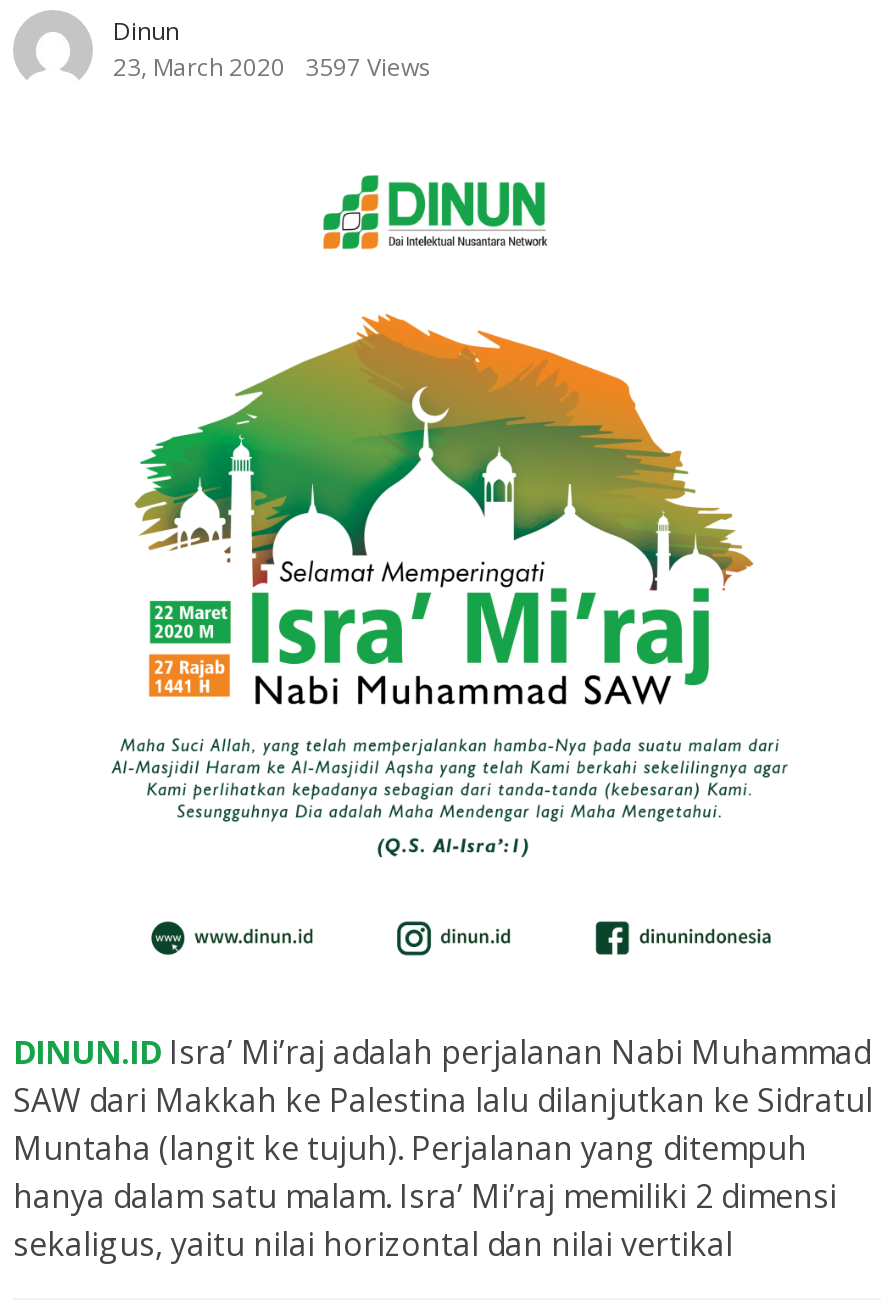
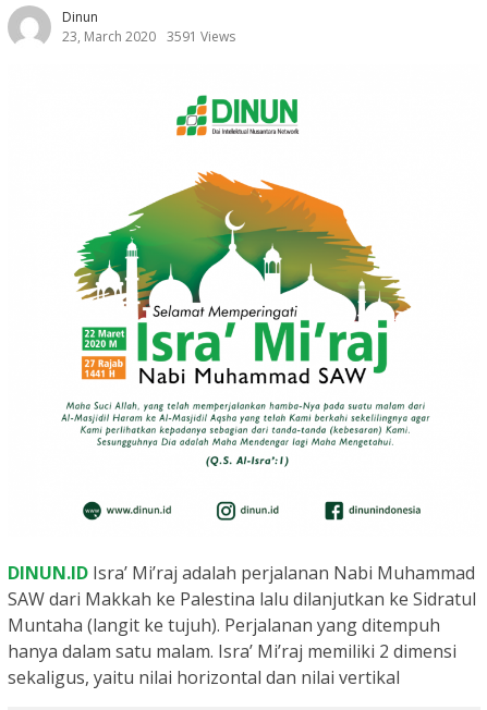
[113,50,431,84] 23, March 2020 3597 Views -> [62,27,235,46] 23, March 2020 3591 Views

